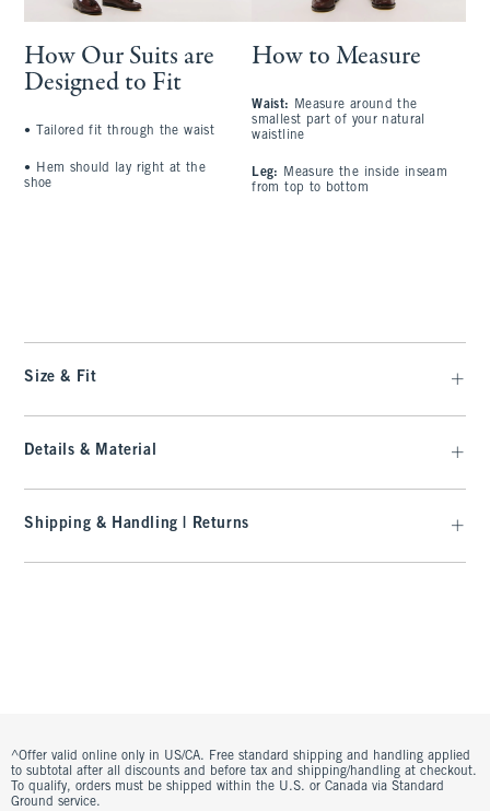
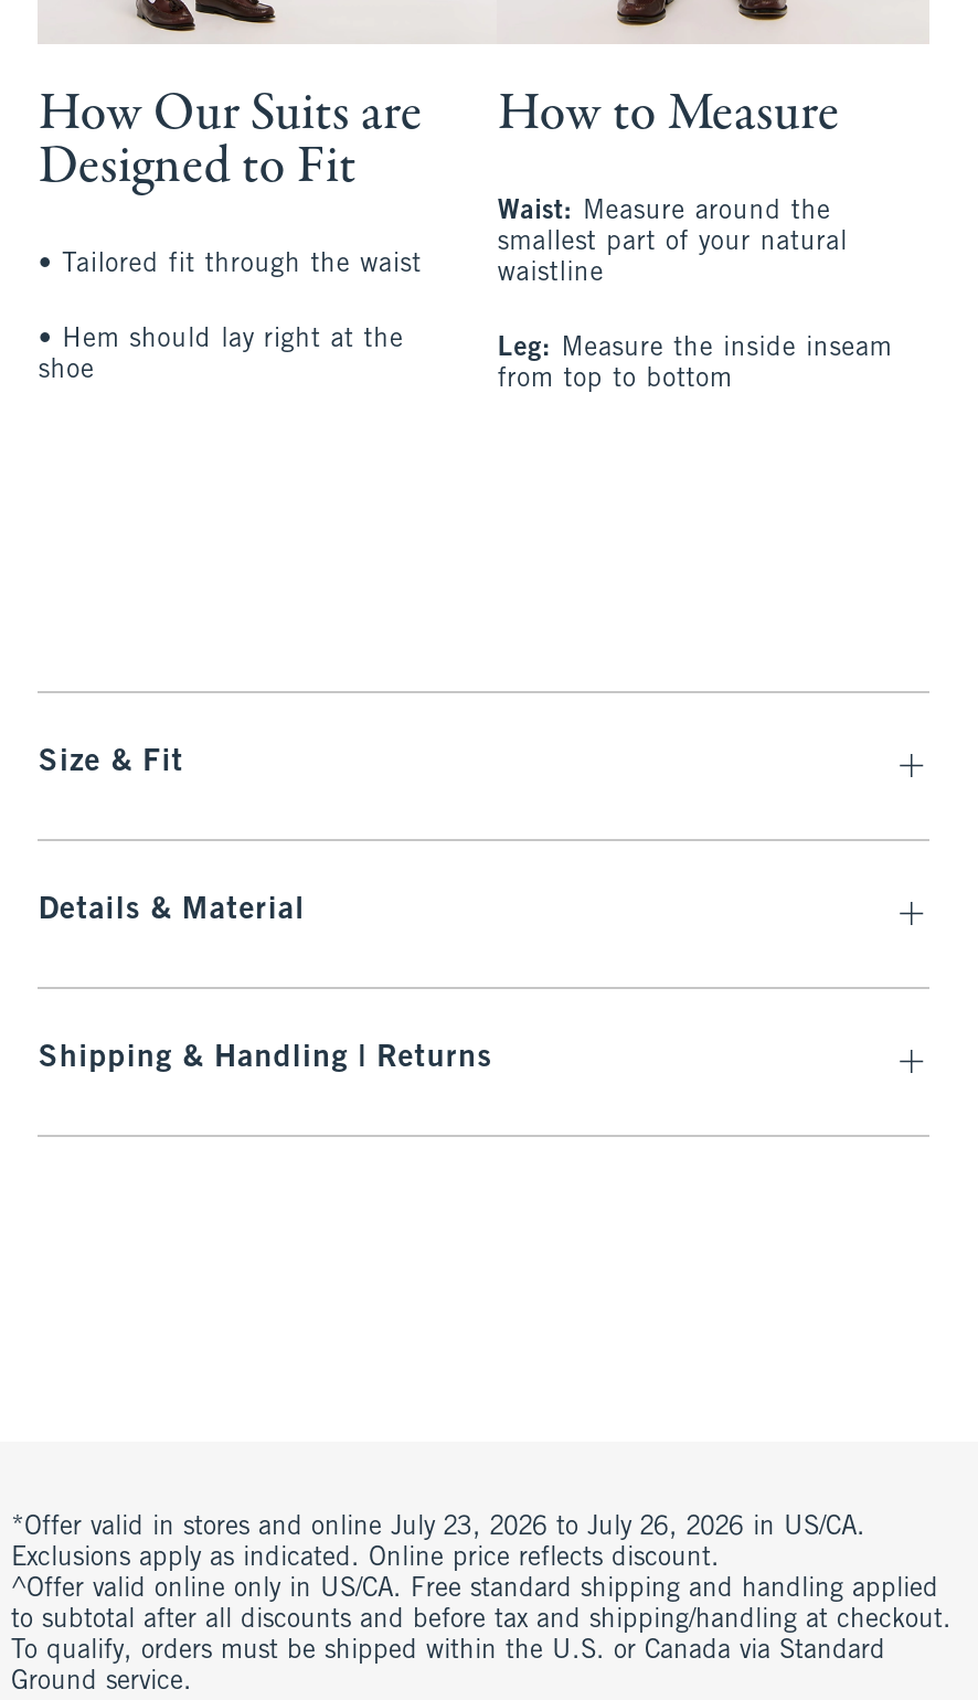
none -> [11,1515,865,1572] *Offer valid in stores and online July 23, 2026 to July 26, 2026 in US/CA. | Exclusions apply as indicated. Online price reflects discount.

